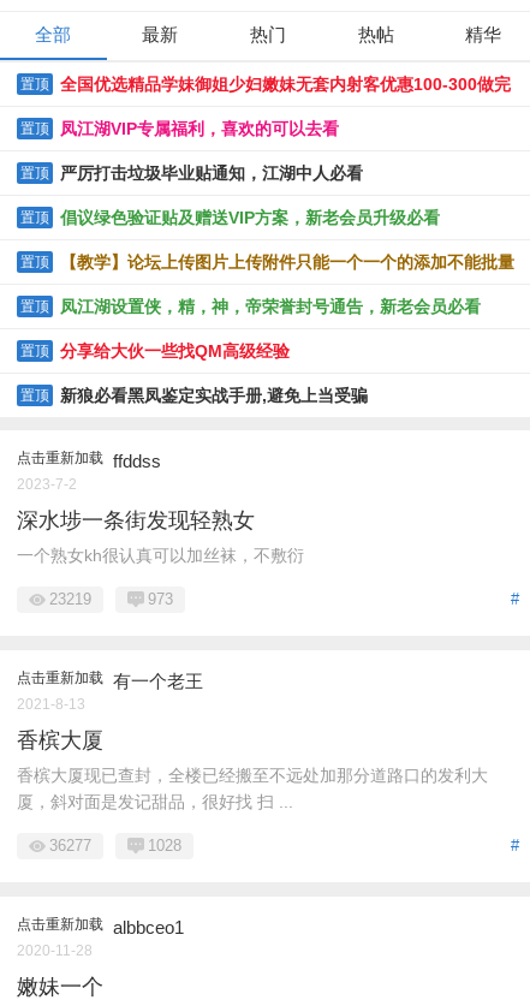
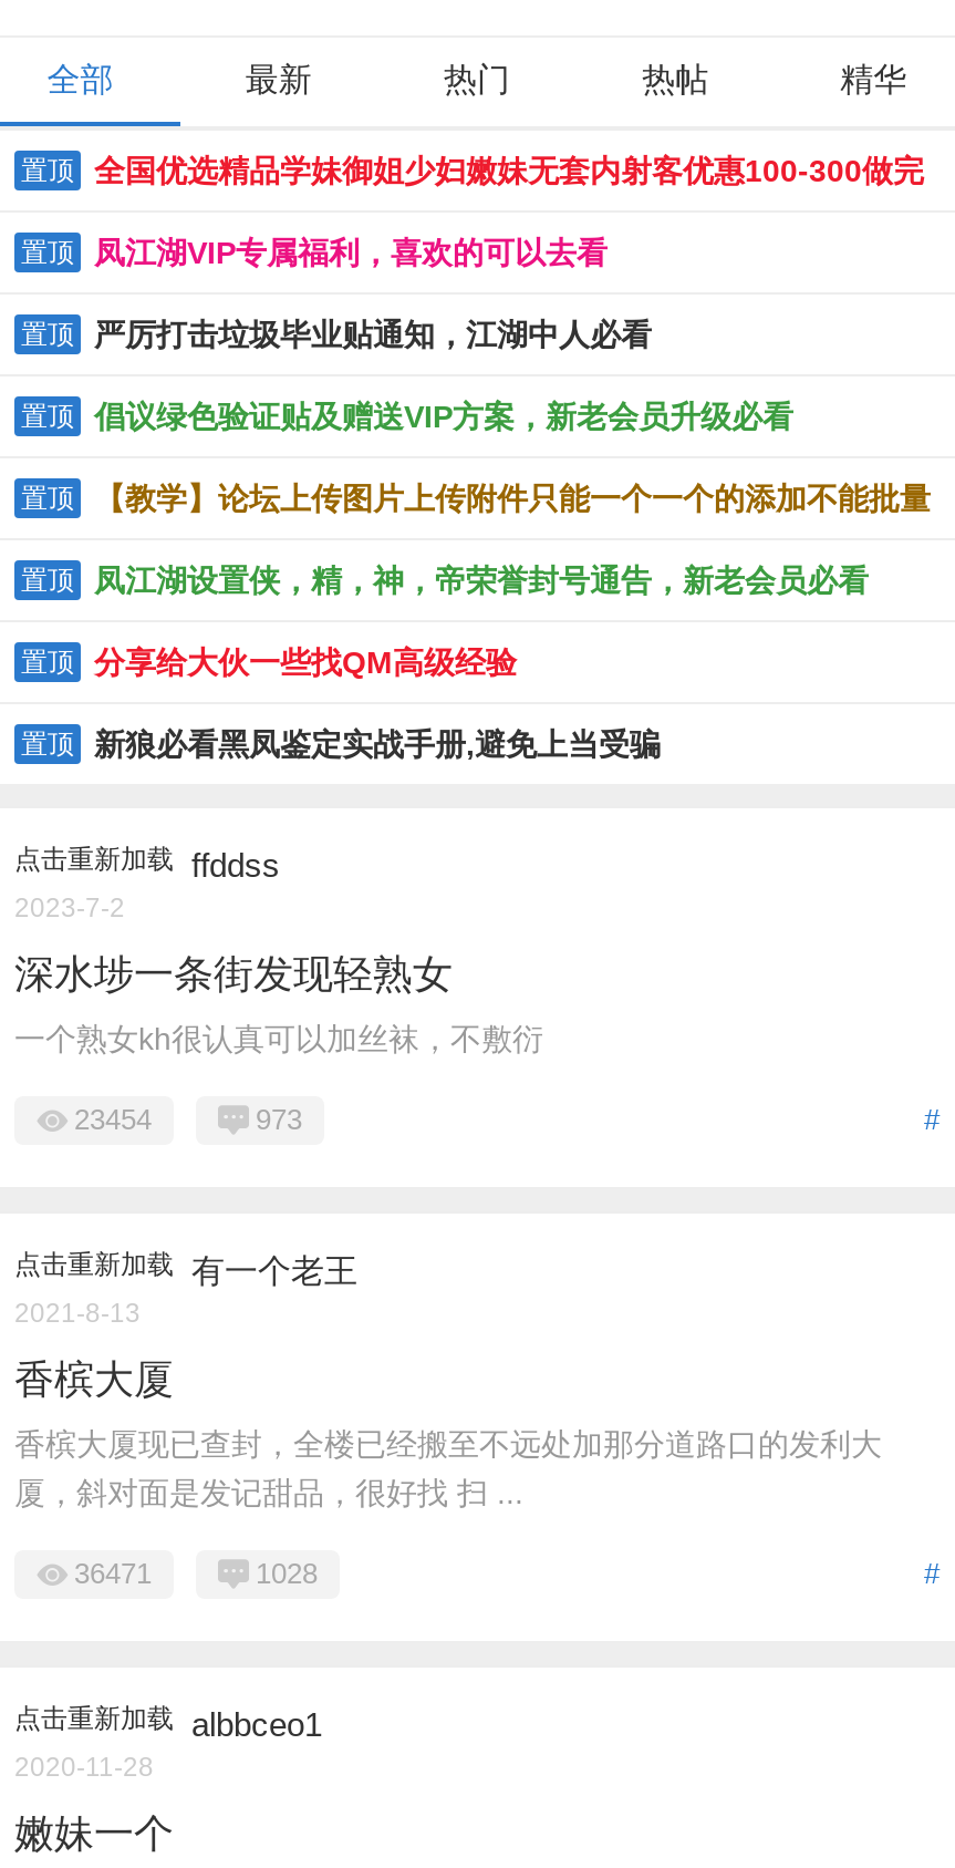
[49,590,91,608] 23219 -> [74,1103,152,1136] 23454
[49,837,91,855] 36277 -> [74,1557,152,1590] 36471

